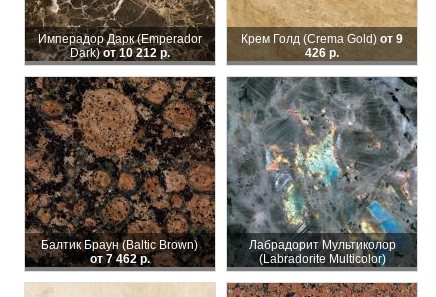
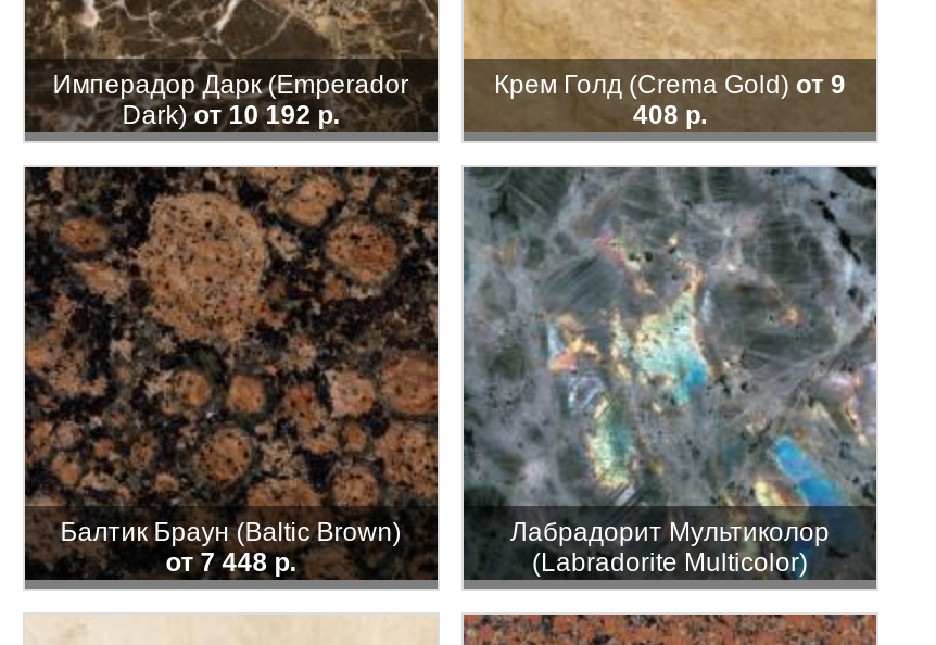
[70,46,170,60] Dark) от 10 212 р. -> [122,101,339,131] Dark) от 10 192 р.
[305,46,339,60] 426 р. -> [633,101,707,131] 408 р.
[90,252,150,266] от 7 462 р. -> [165,548,296,579] от 7 448 р.

